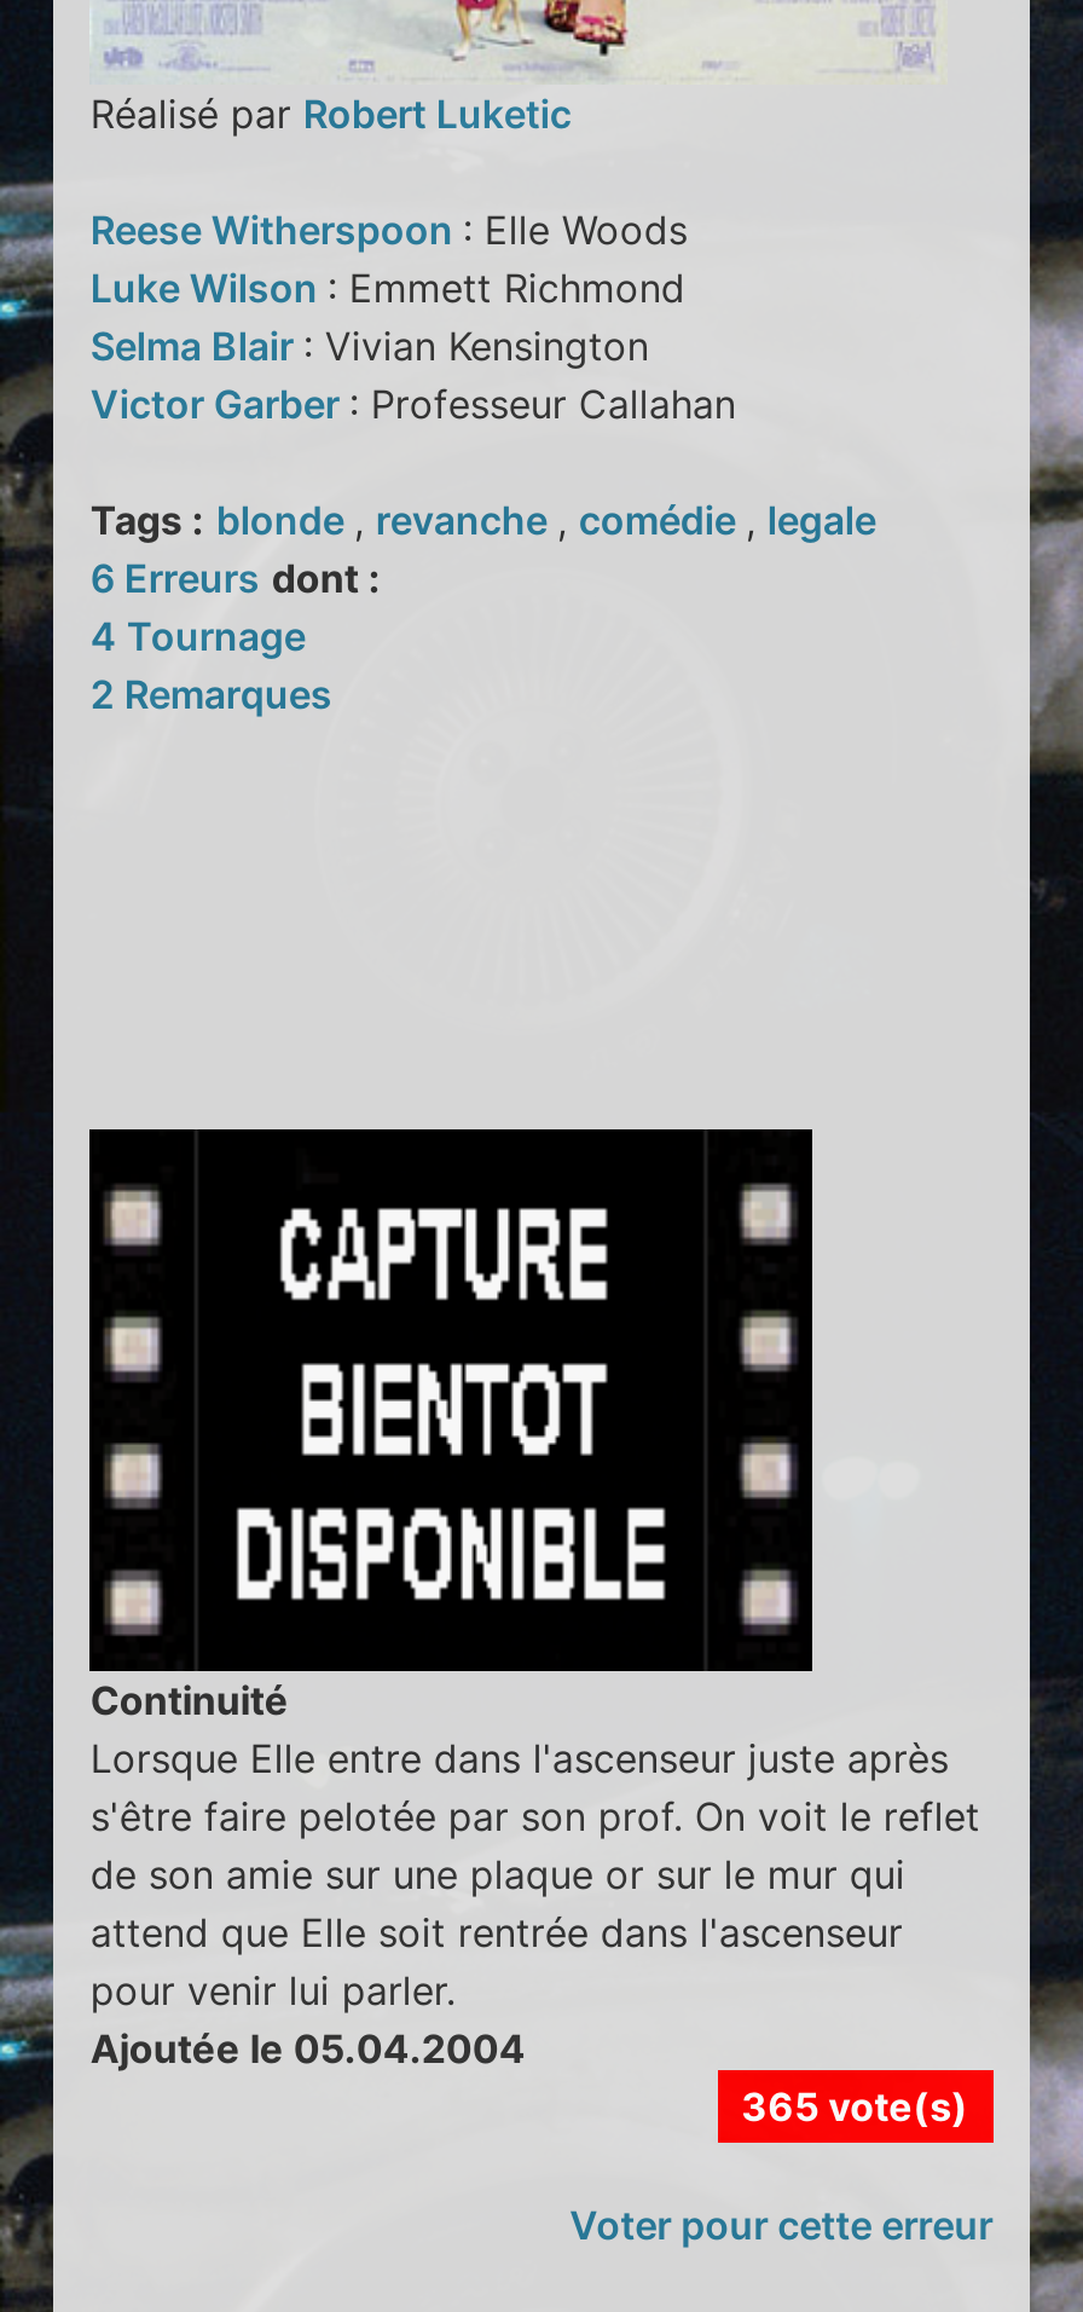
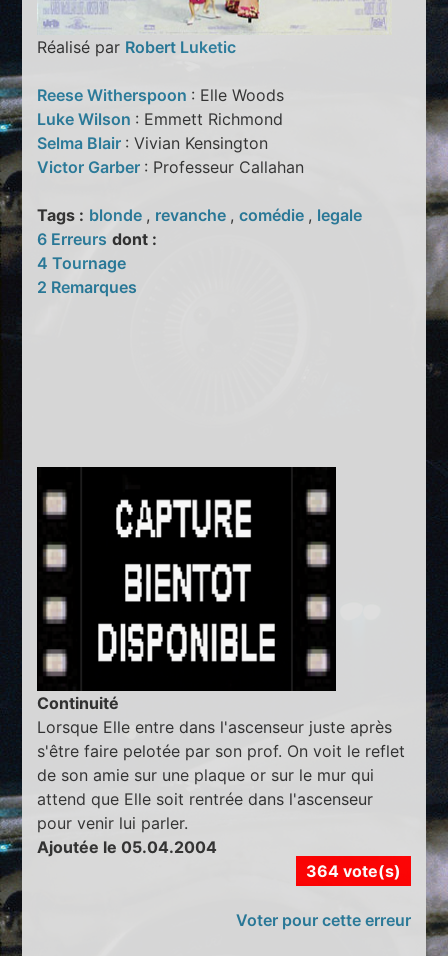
[741,2081,968,2130] 365 vote(s) -> [306,861,401,881] 364 vote(s)

